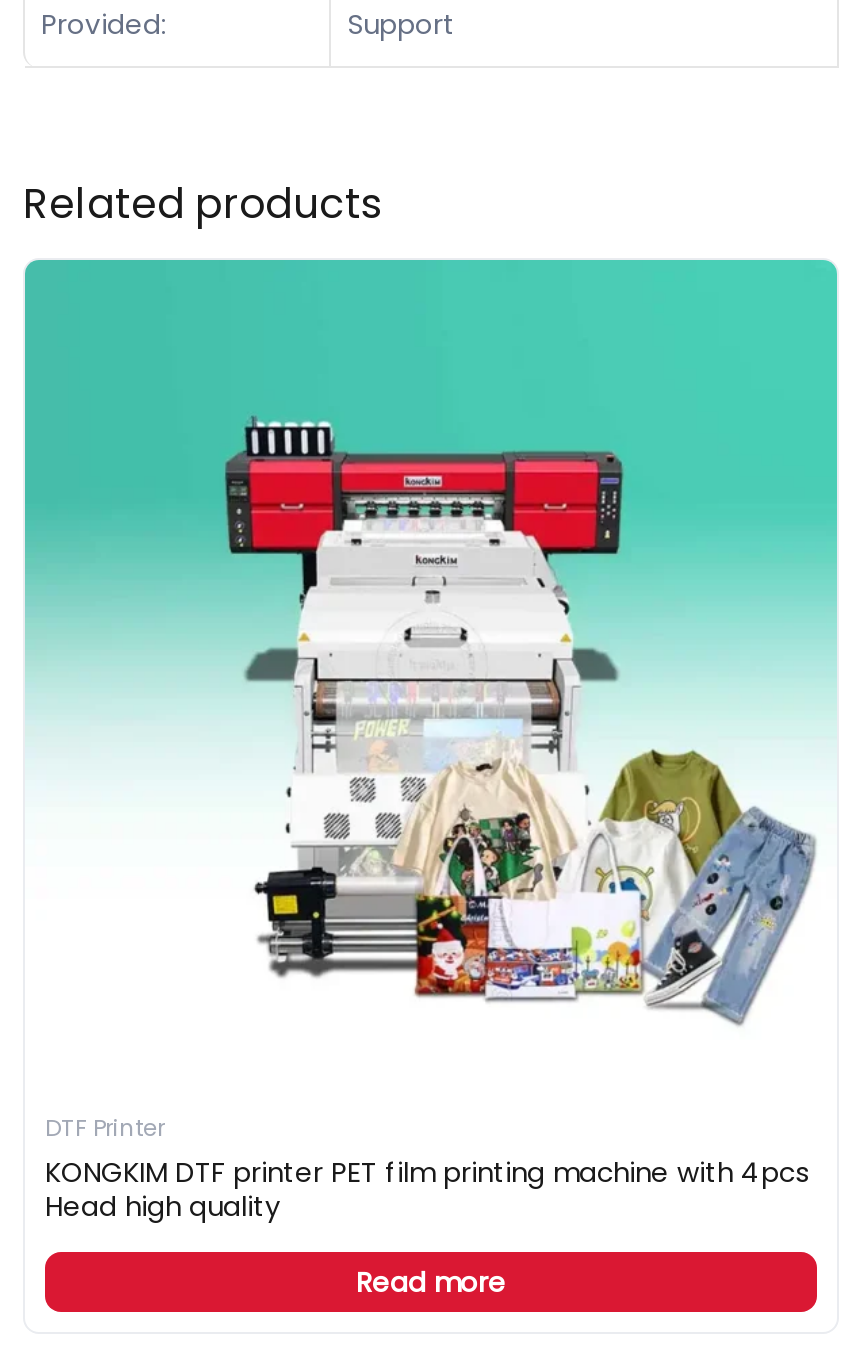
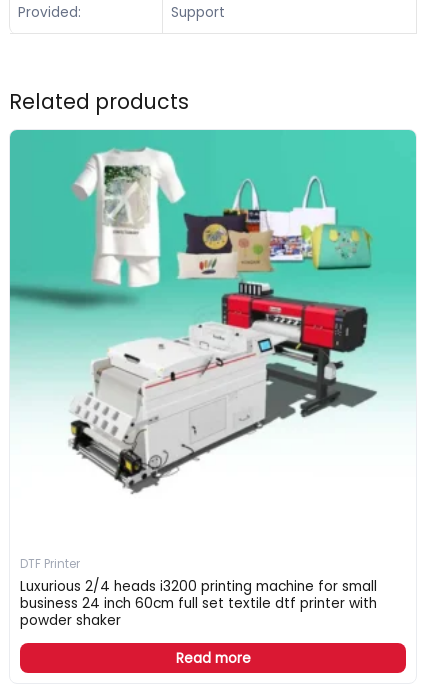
[25,294,831,1026] [image] -> [10,146,414,512] [image]
[45,1154,809,1226] KONGKIM DTF printer PET film printing machine with 4pcs | Head high quality -> [20,577,377,630] Luxurious 2/4 heads i3200 printing machine for small | business 24 inch 60cm full set textile dtf printer with | powder shaker

